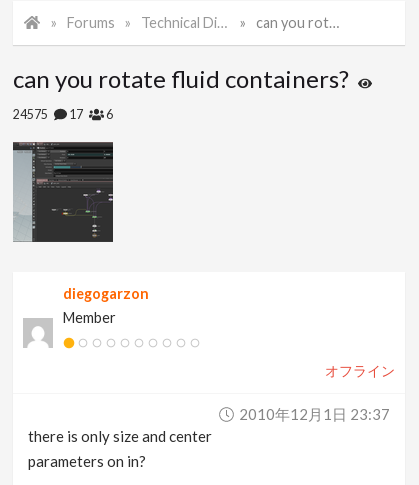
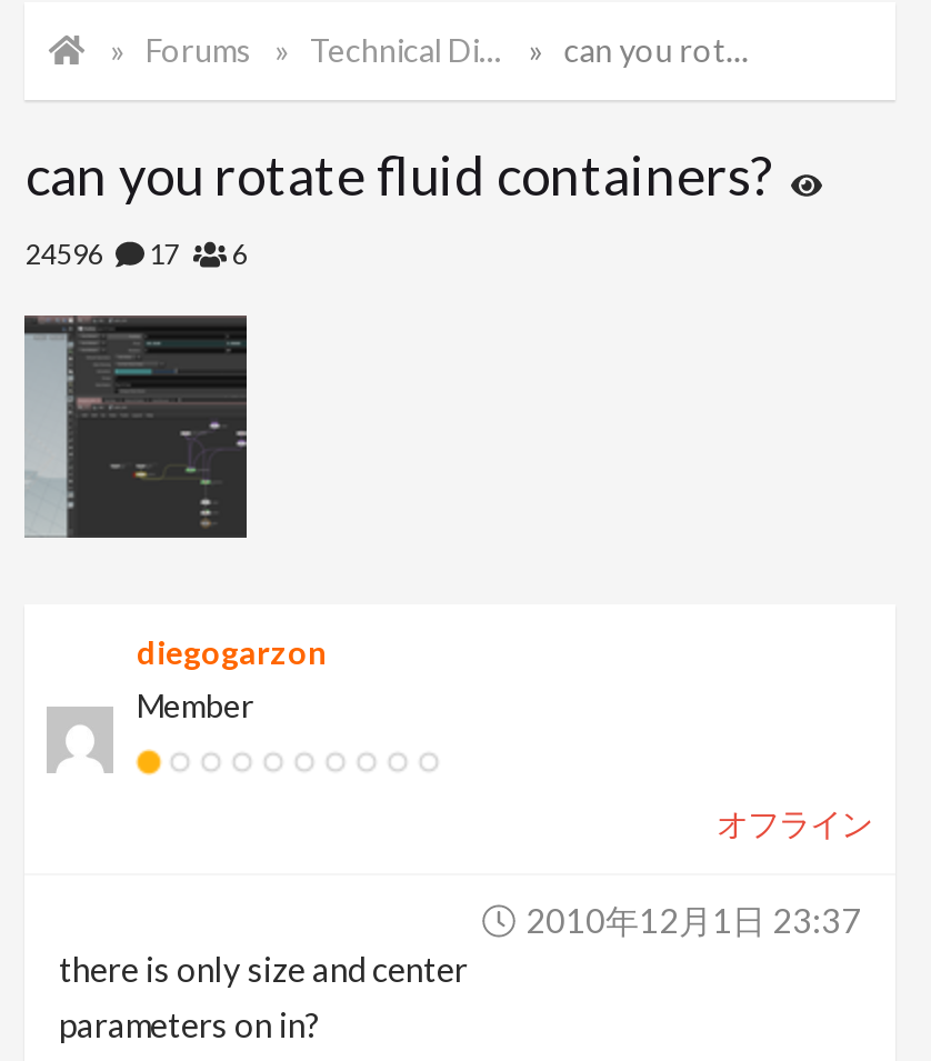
[13,107,113,122] 24575 17 6 -> [25,238,248,271] 24596 17 6

